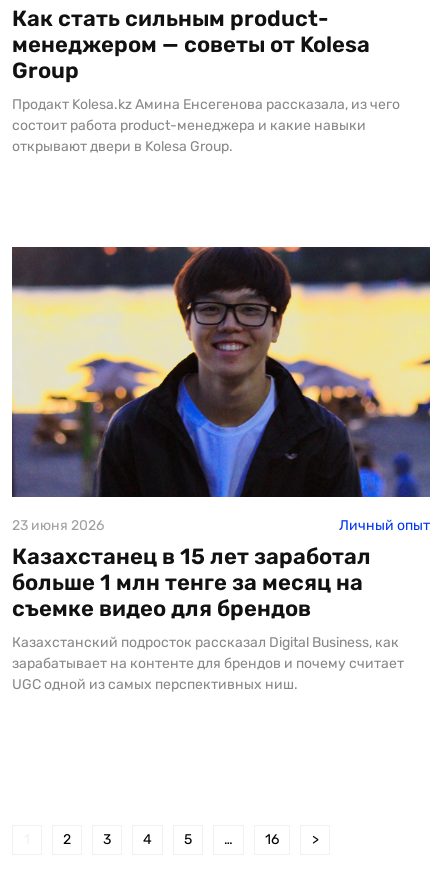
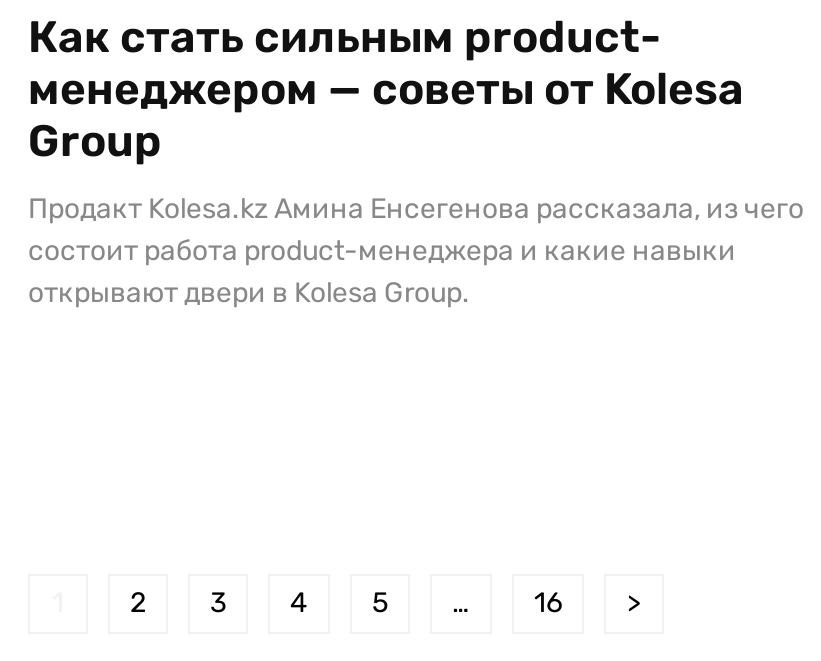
[11,246,431,693] [image] | 23 июня 2026 | Личный опыт | Казахстанец в 15 лет заработал | больше 1 млн тенге за месяц на | съемке видео для брендов | Казахстанский подросток рассказал Digital Business, как | зарабатывает на контенте для брендов и почему считает | UGC одной из самых перспективных ниш. -> none

